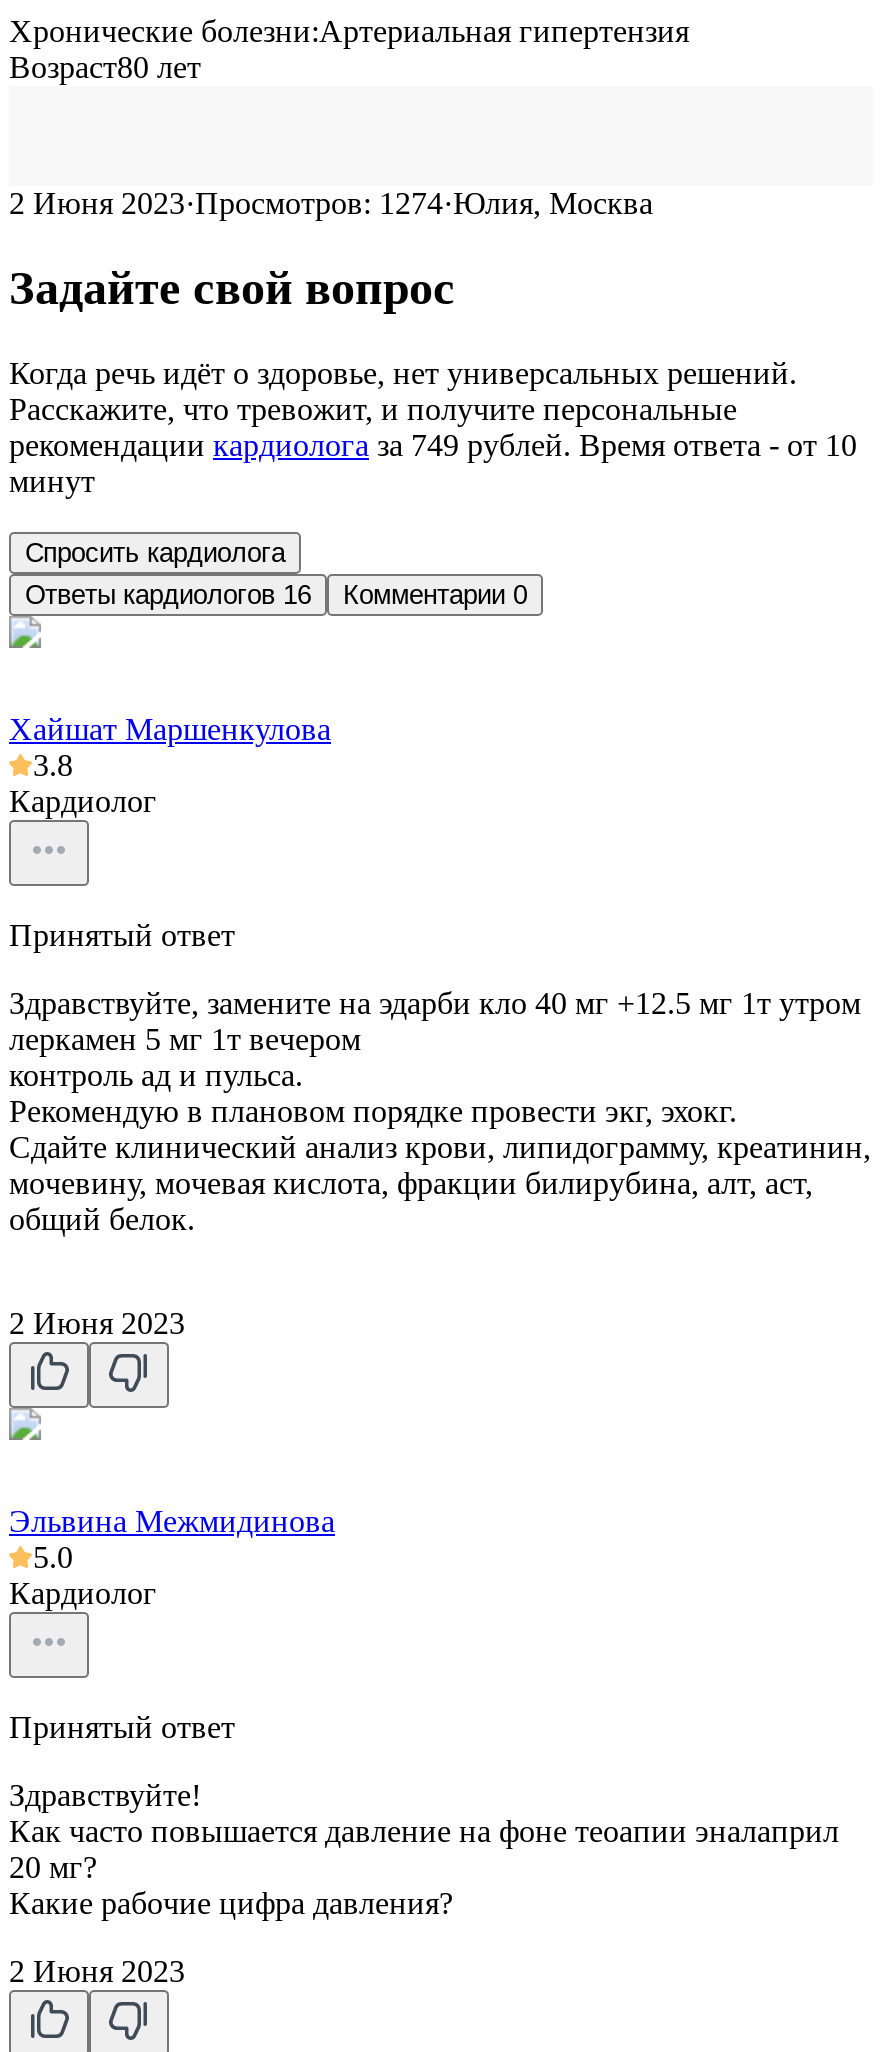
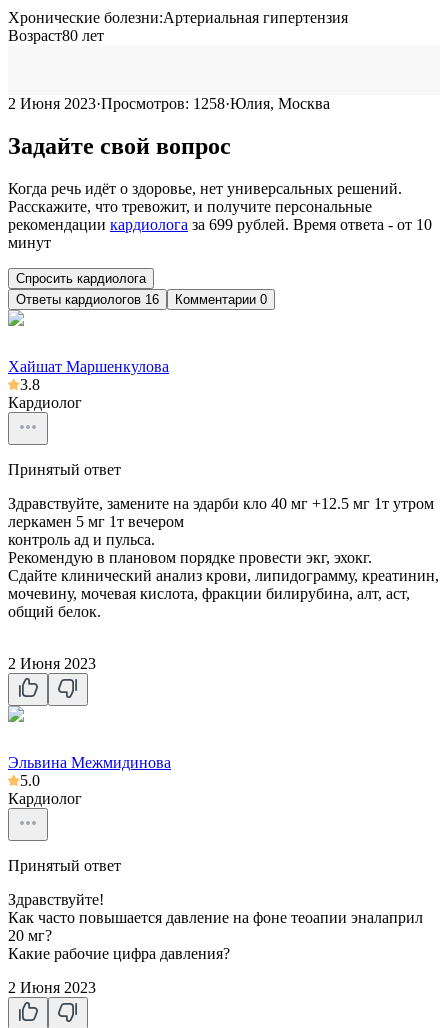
[9,186,653,220] 2 Июня 2023·Просмотров: 1274·Юлия, Москва -> [8,95,330,112] 2 Июня 2023·Просмотров: 1258·Юлия, Москва
[9,427,857,461] рекомендации кардиолога за 749рублей. Время ответа - от 10 -> [8,216,432,233] рекомендации кардиолога за 699рублей. Время ответа - от 10

